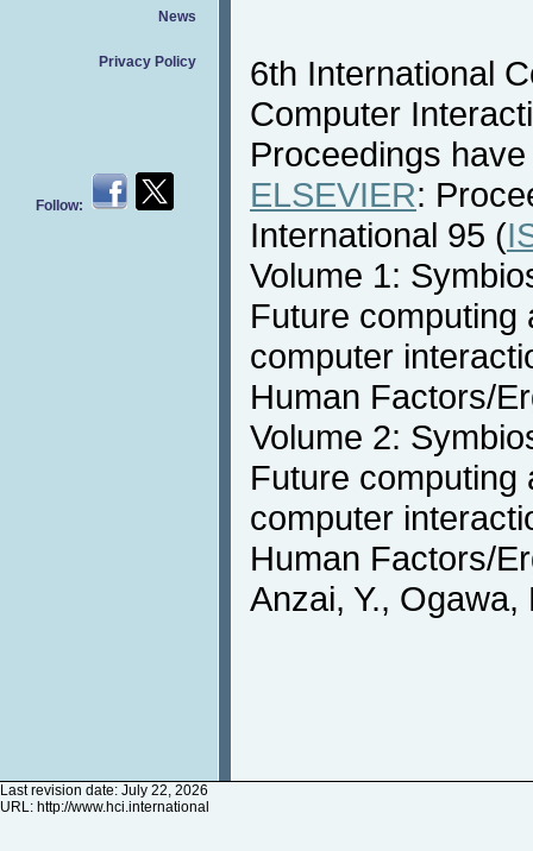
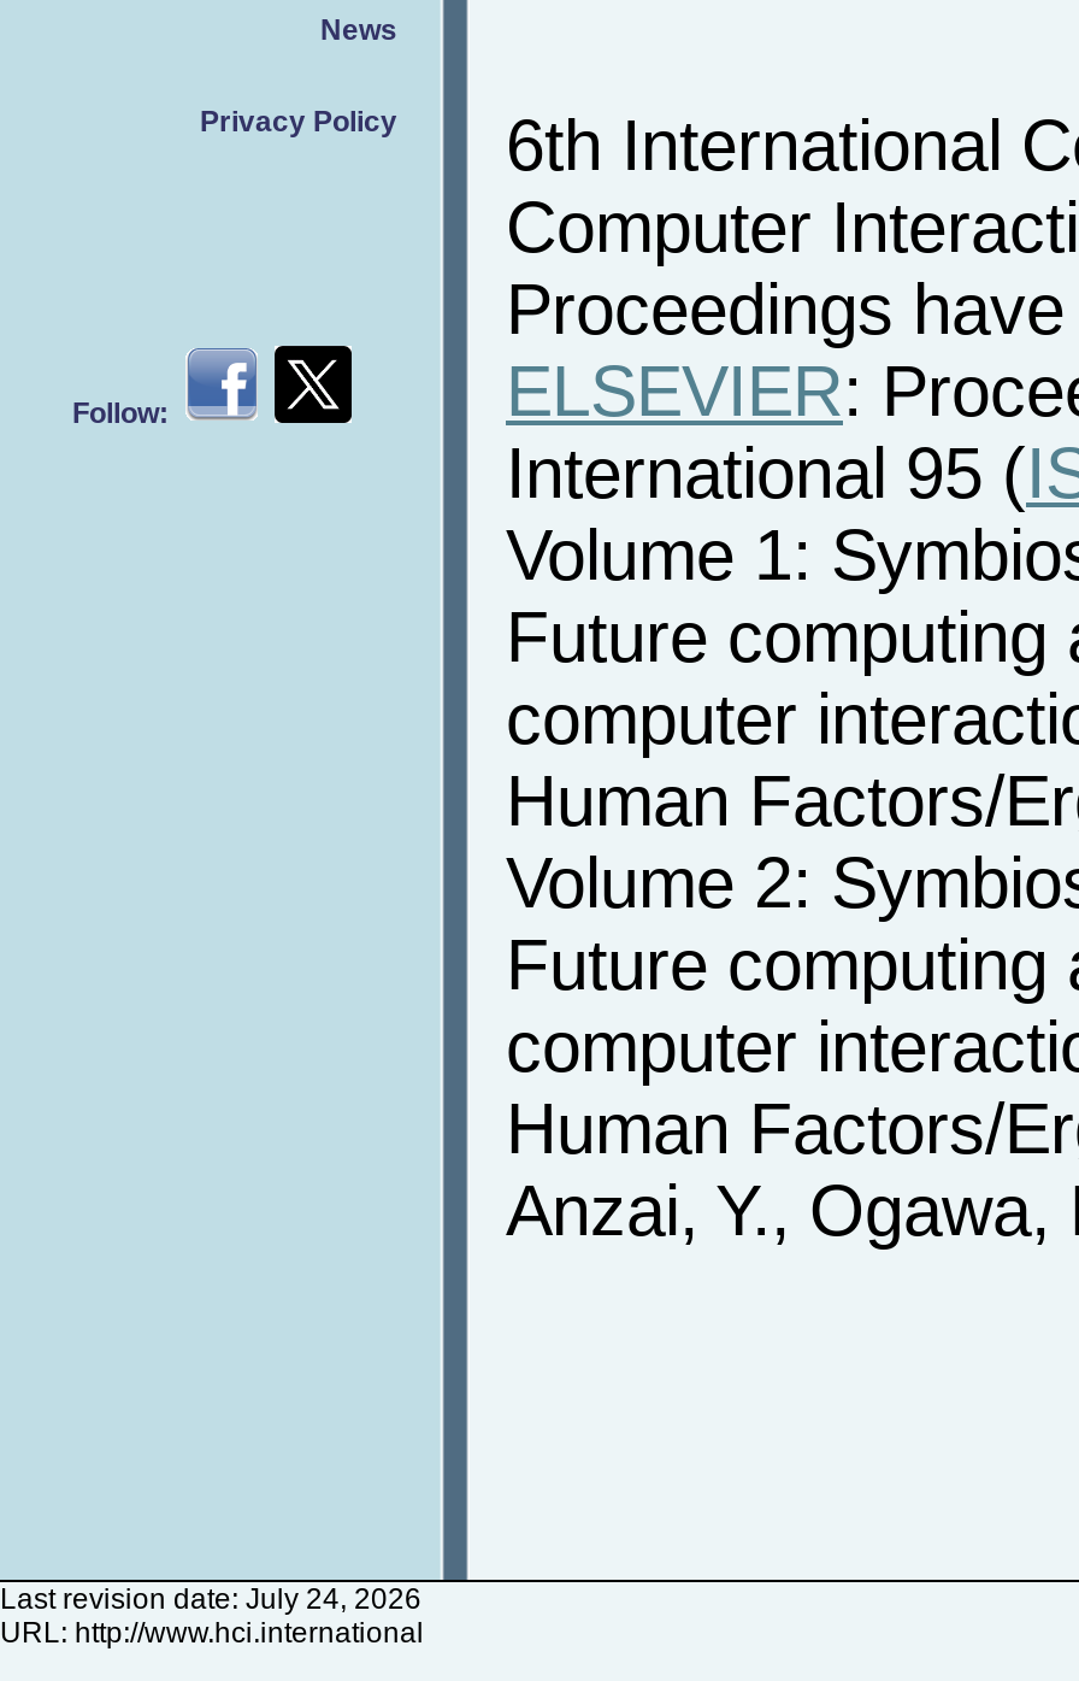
[0,782,208,799] Last revision date: July 22, 2026 -> [0,1582,421,1616] Last revision date: July 24, 2026

